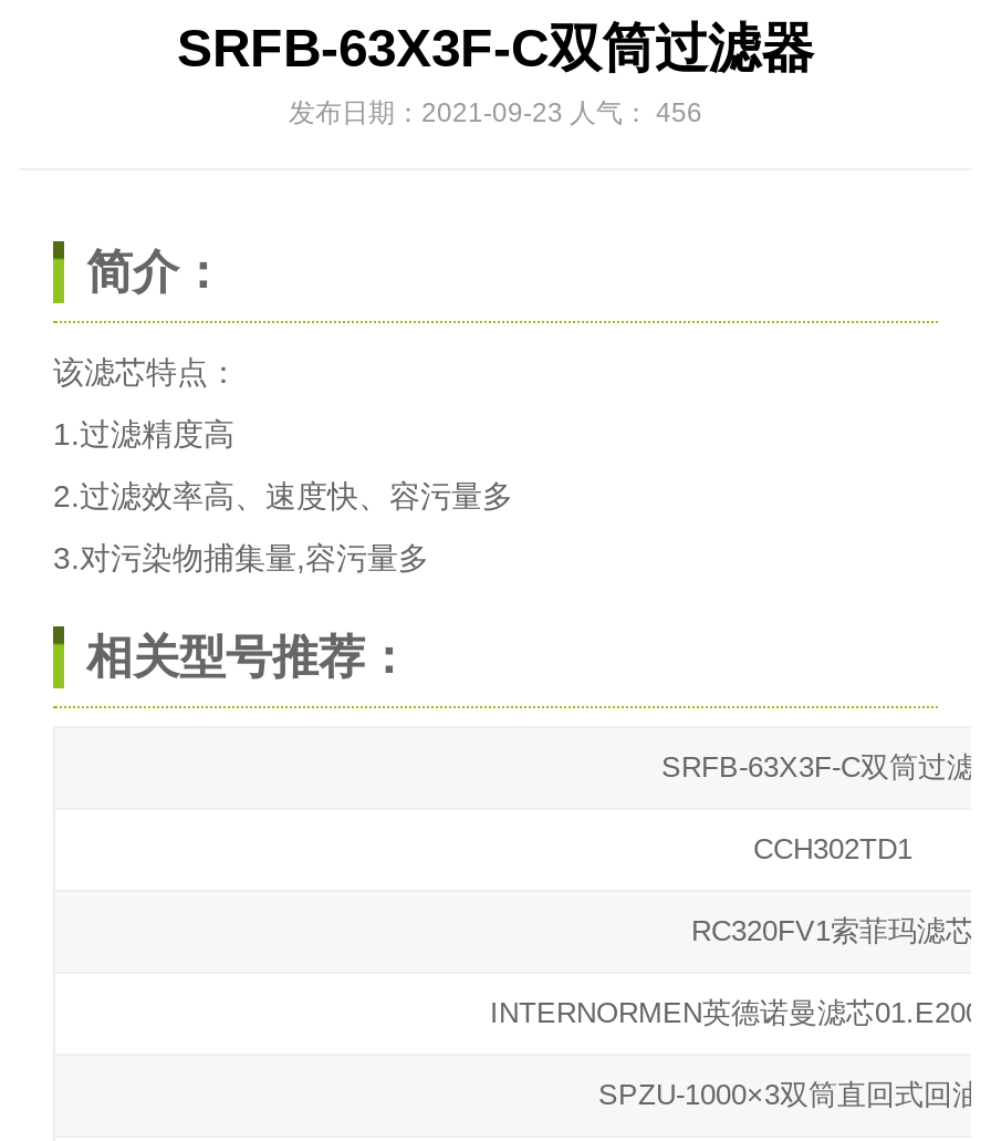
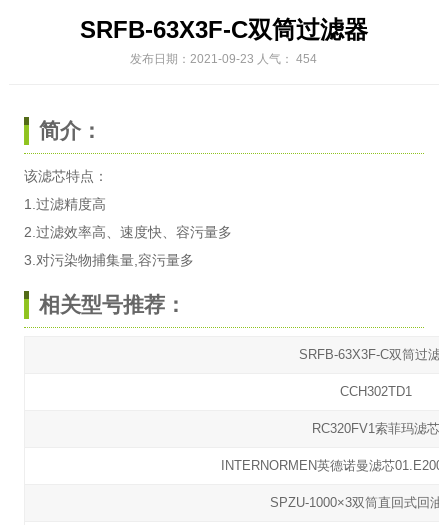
[289,97,702,128] 发布日期：2021-09-23 人气：456 -> [130,52,317,66] 发布日期：2021-09-23 人气：454

